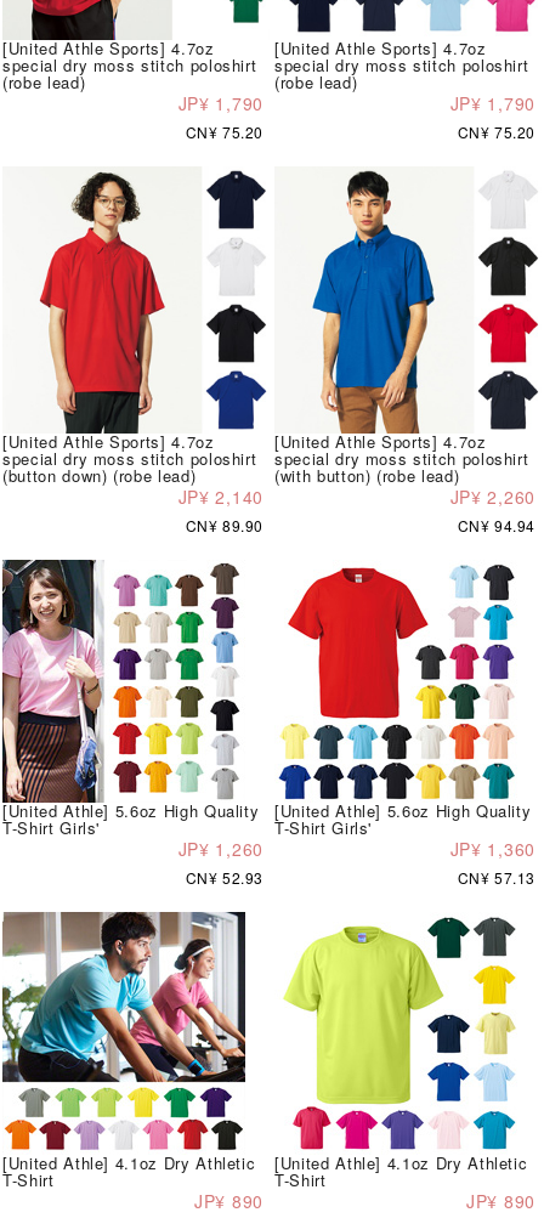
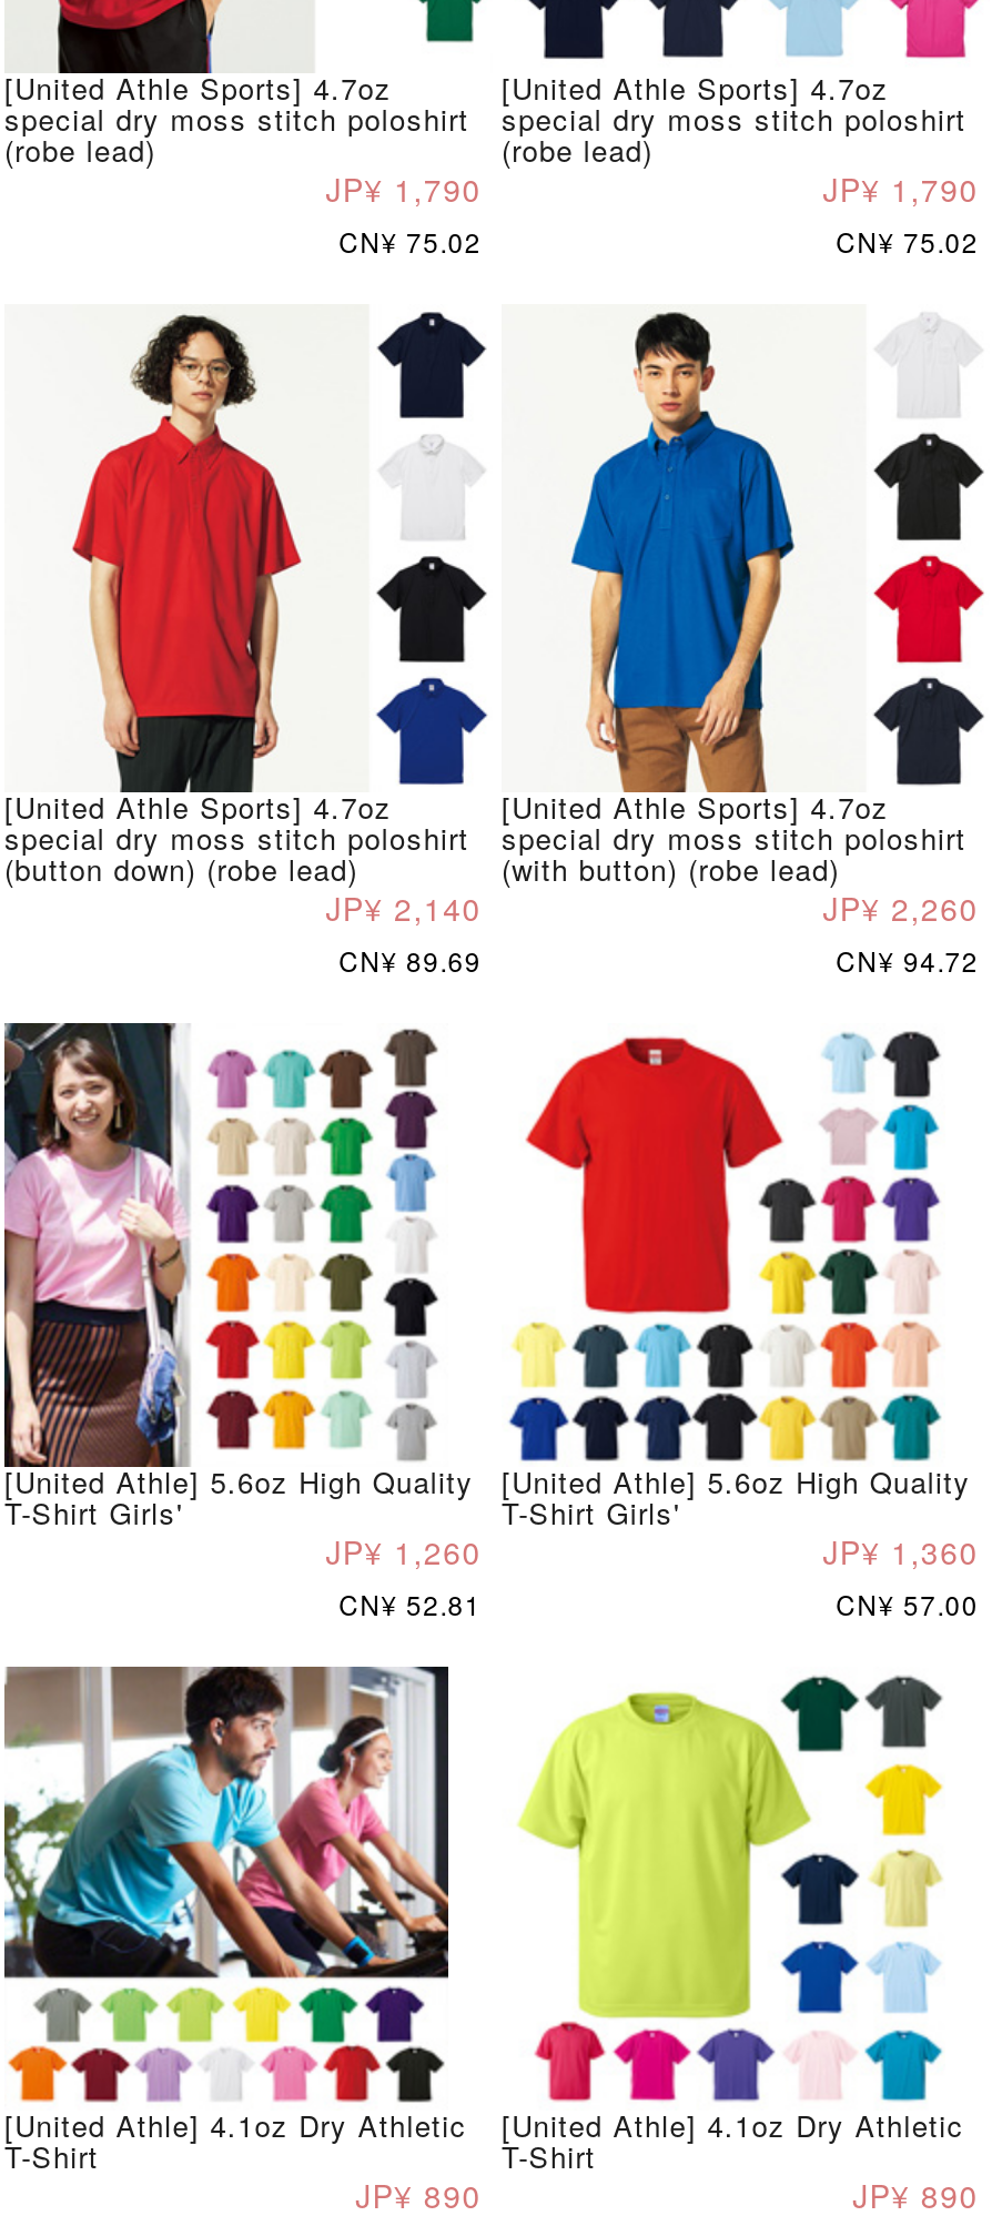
[185,122,263,143] CN¥ 75.20 -> [339,223,482,261] CN¥ 75.02
[457,122,535,143] CN¥ 75.20 -> [836,223,979,261] CN¥ 75.02
[185,515,263,536] CN¥ 89.90 -> [339,942,482,980] CN¥ 89.69
[457,515,535,536] CN¥ 94.94 -> [836,942,979,980] CN¥ 94.72
[185,868,263,888] CN¥ 52.93 -> [339,1585,482,1623] CN¥ 52.81
[457,868,535,888] CN¥ 57.13 -> [836,1585,979,1623] CN¥ 57.00

